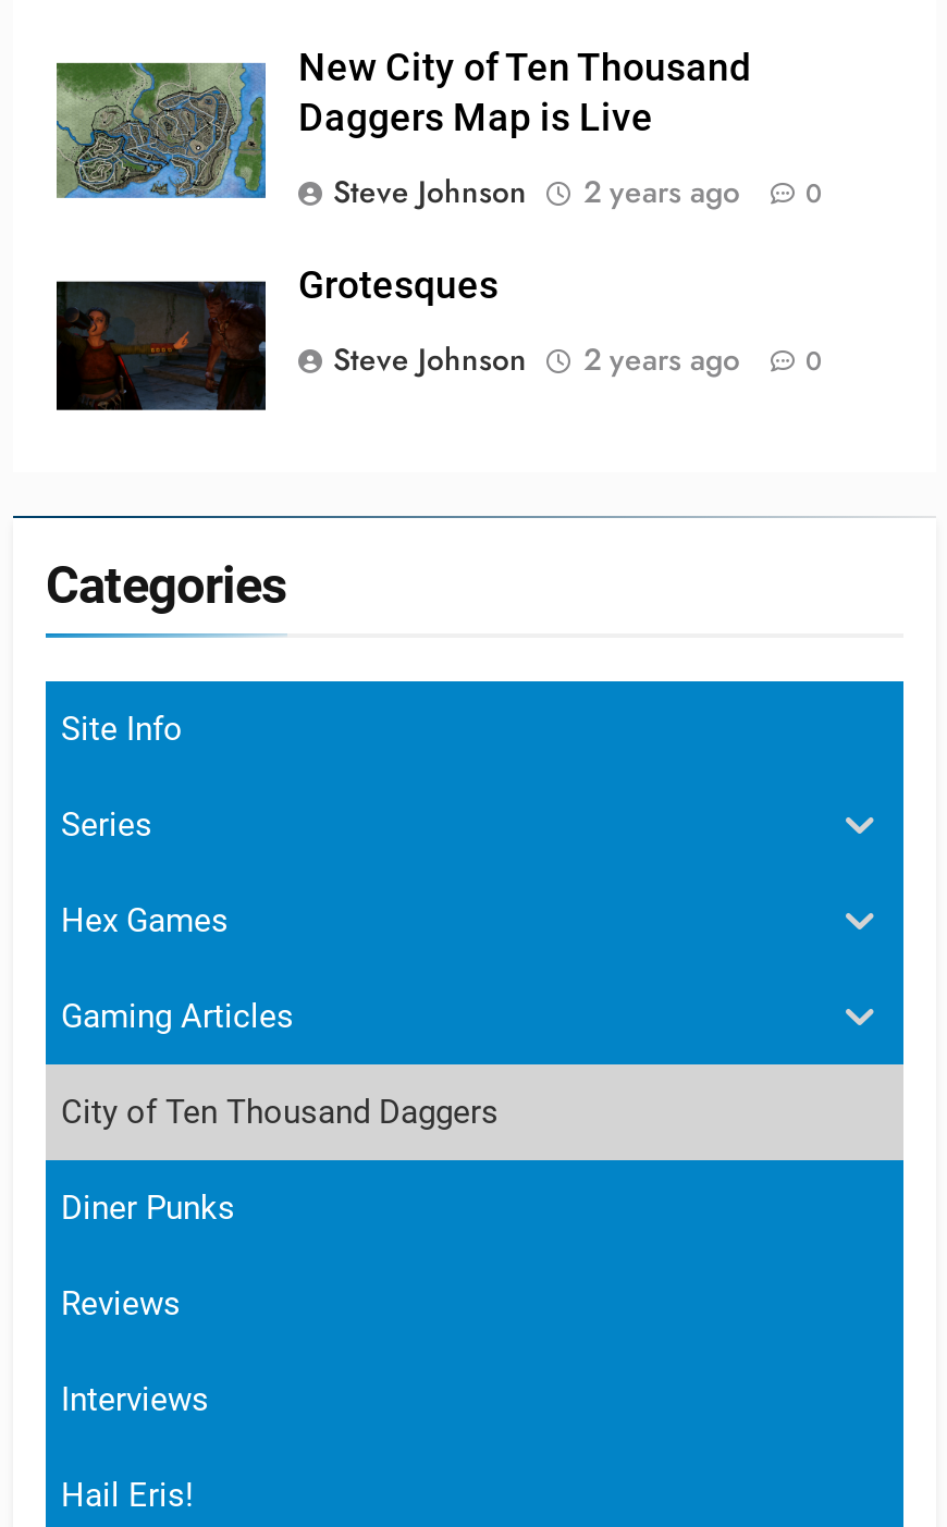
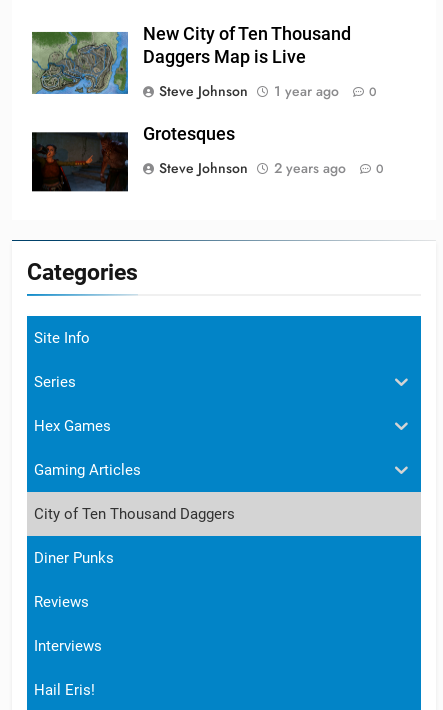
[333,170,823,214] Steve Johnson 2 years ago 0 -> [159,81,377,101] Steve Johnson 1 year ago 0

